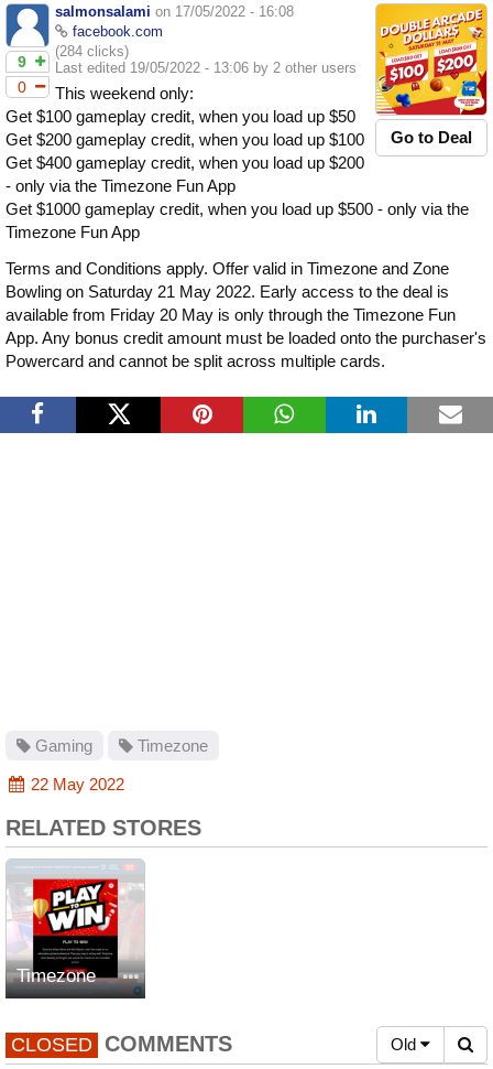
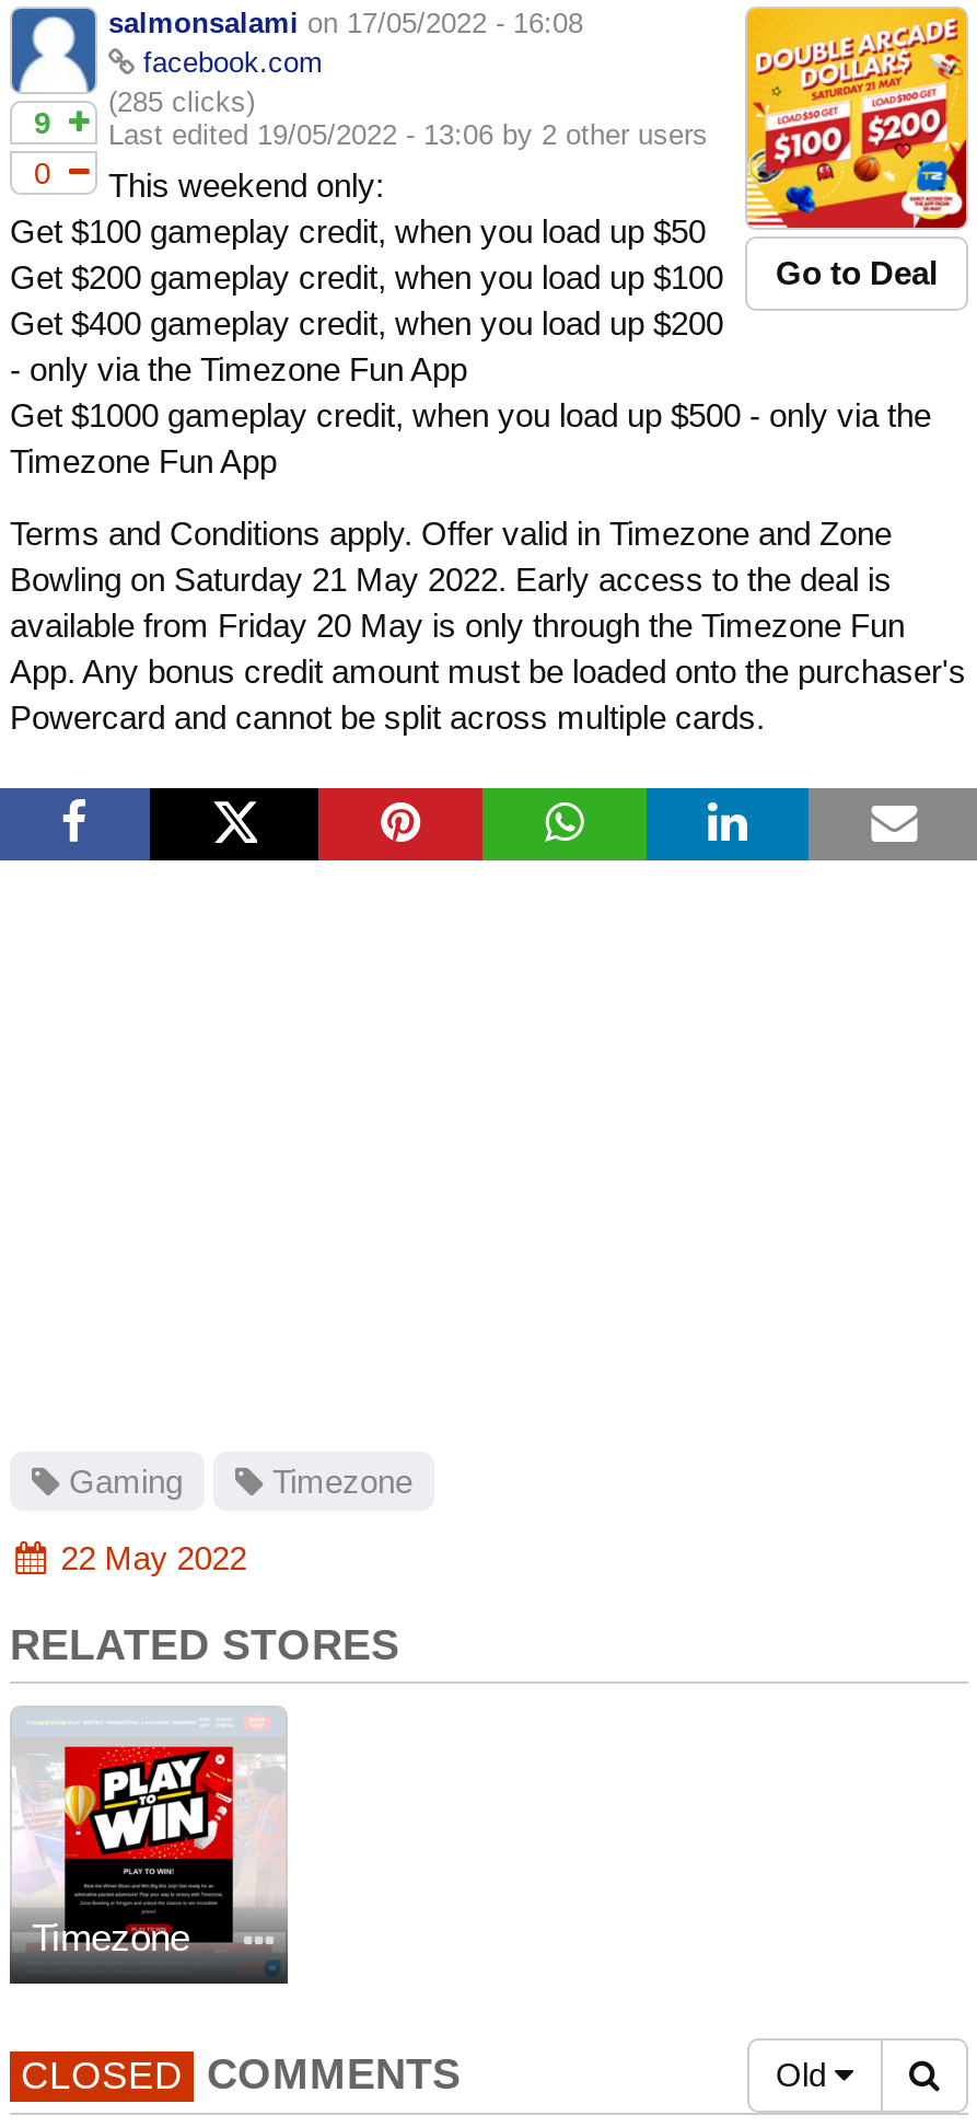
[55,43,129,60] (284 clicks) -> [108,85,255,118] (285 clicks)

